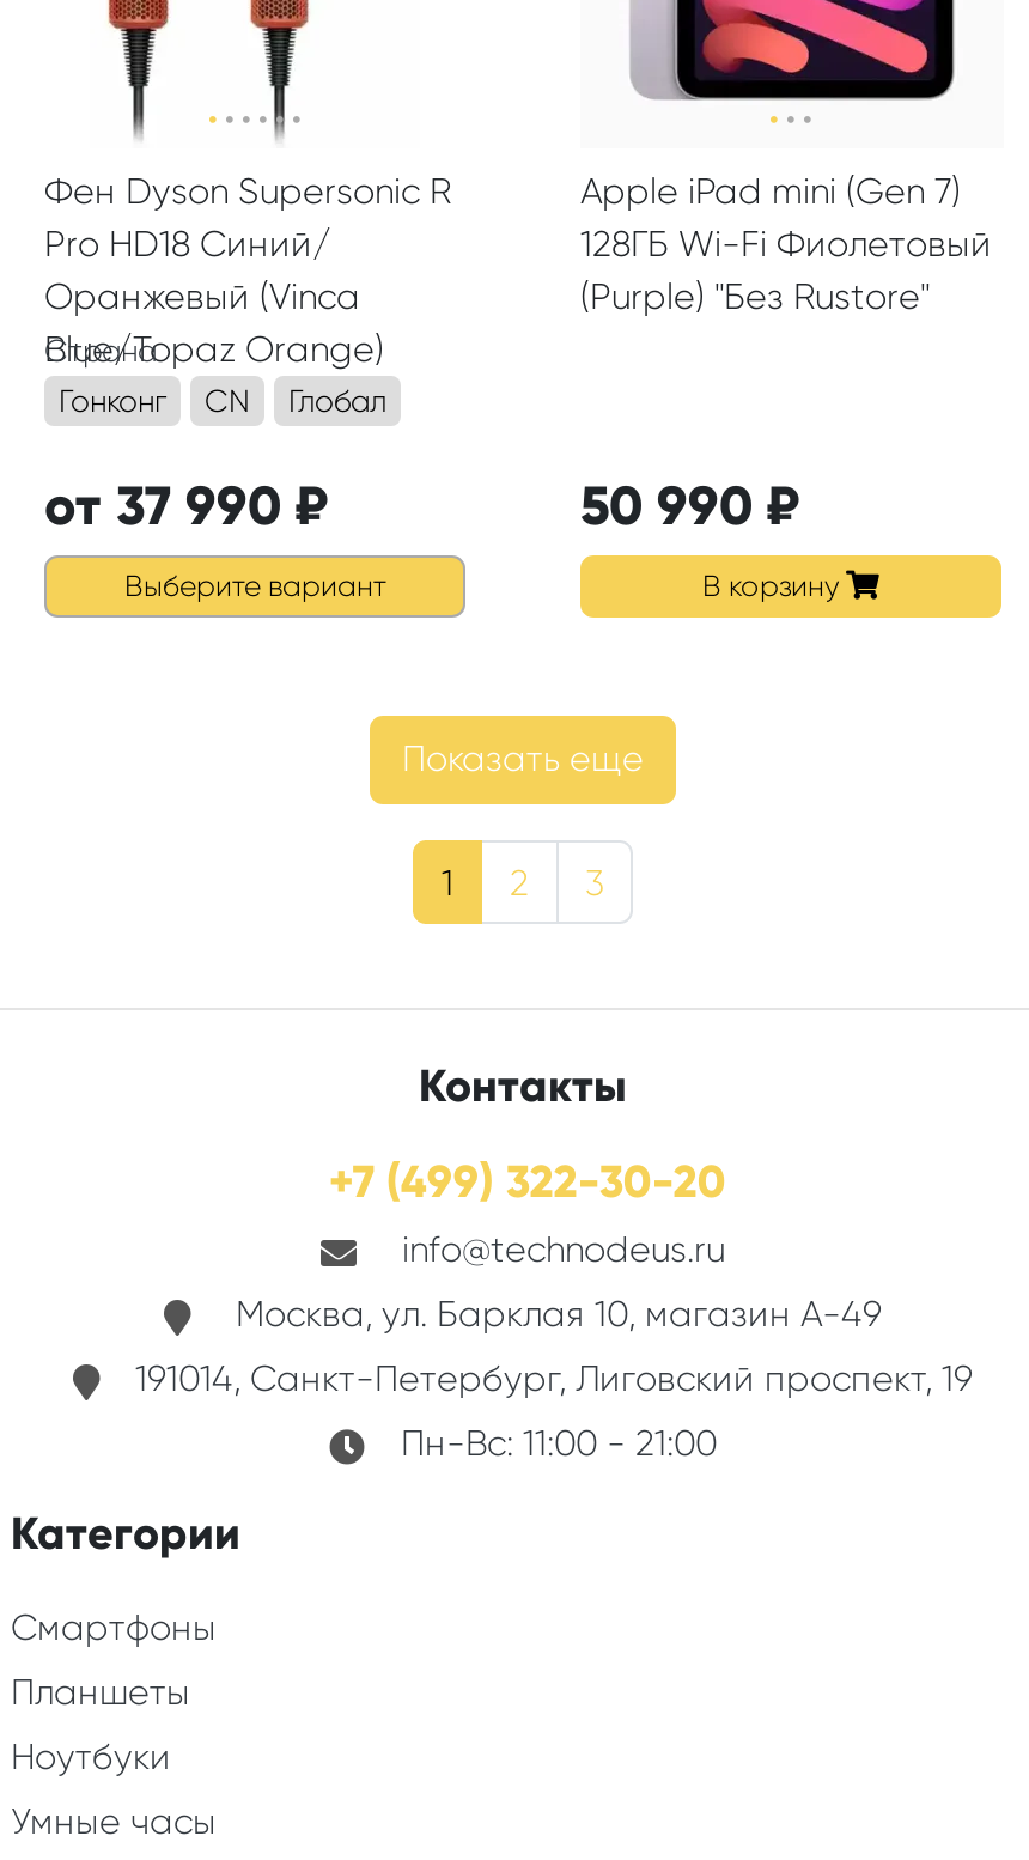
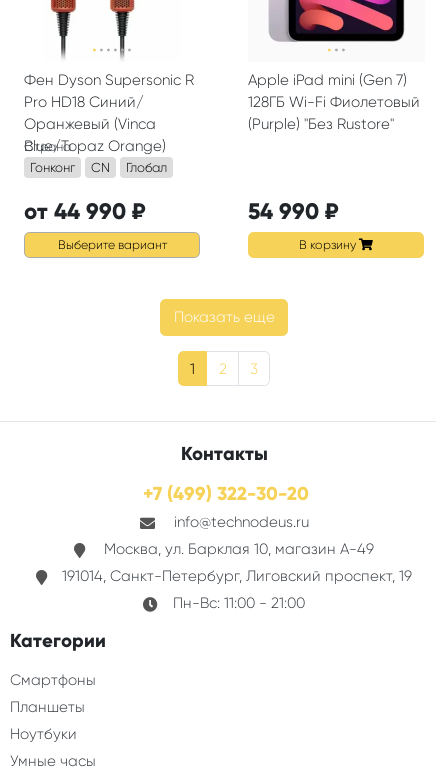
[44,473,329,537] от 37 990 ₽ -> [24,197,146,224] от 44 990 ₽
[580,473,800,537] 50 990 ₽ -> [248,197,339,224] 54 990 ₽

